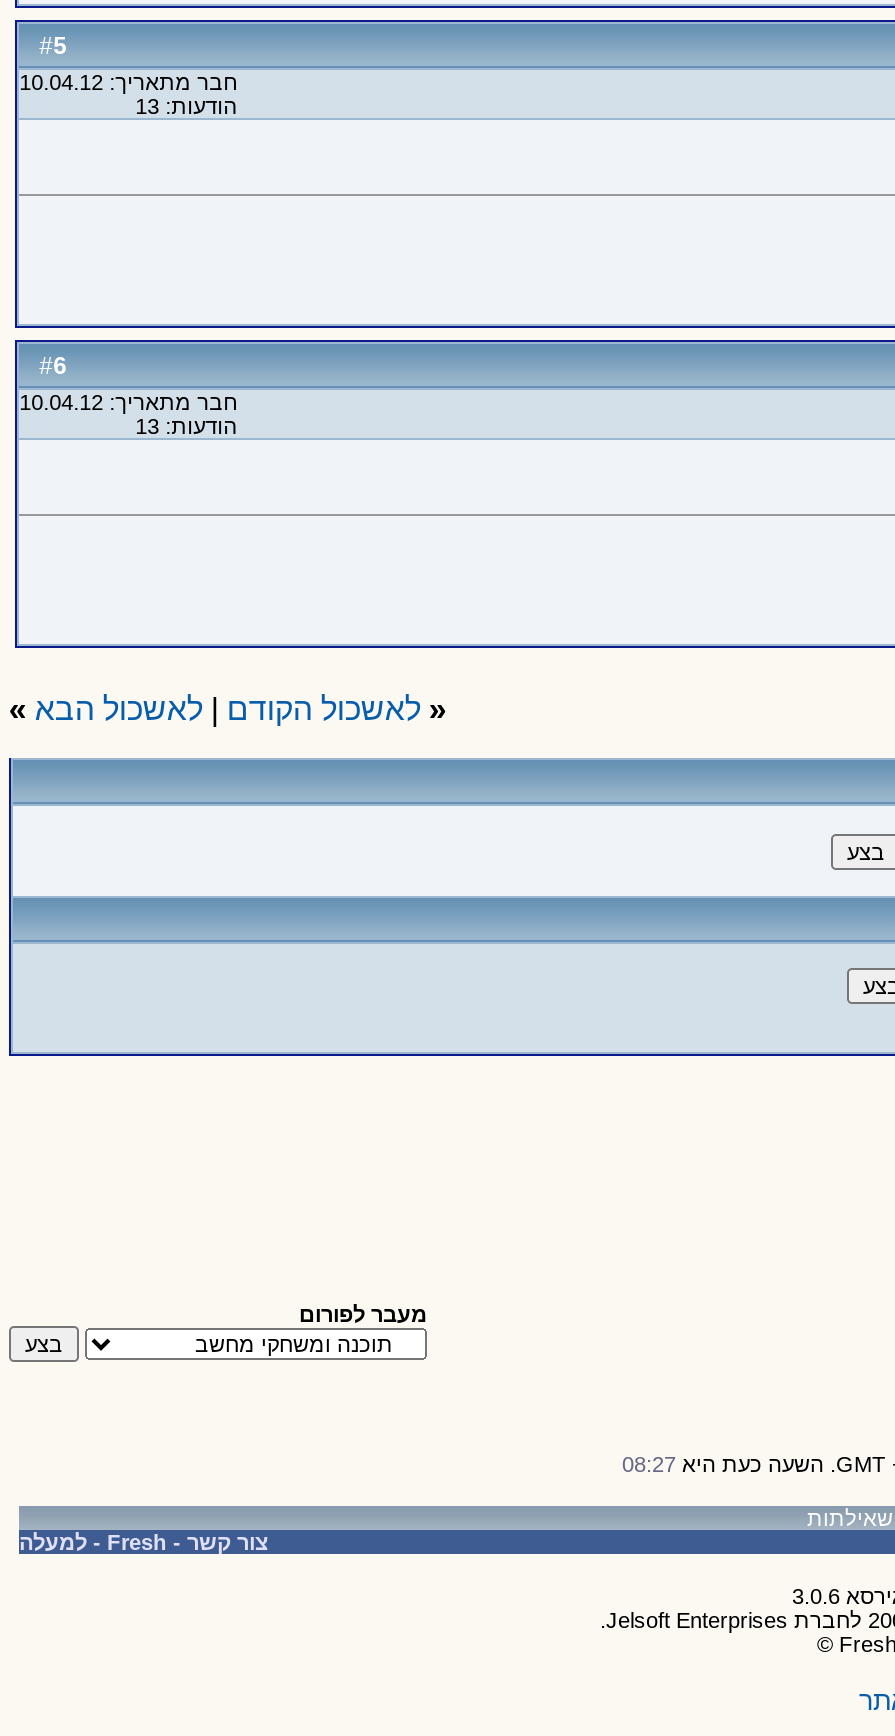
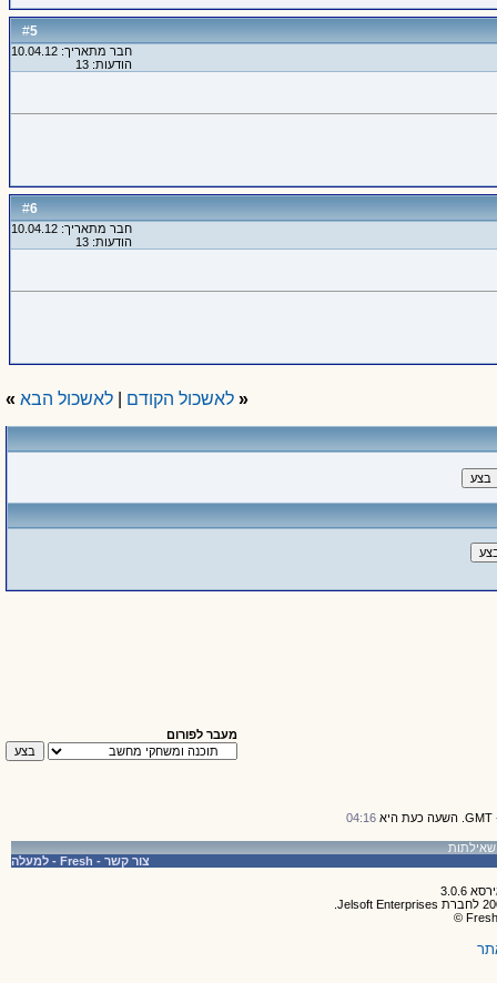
[622,1452,676,1476] 08:27 -> [346,811,376,824] 04:16

